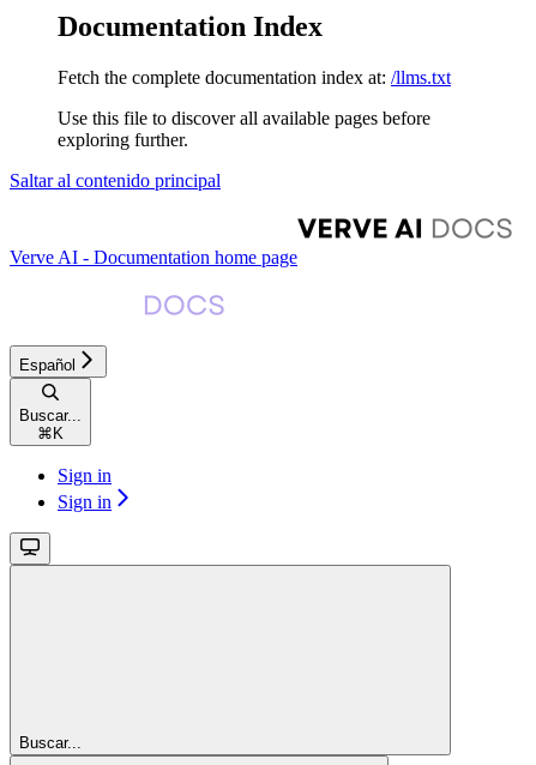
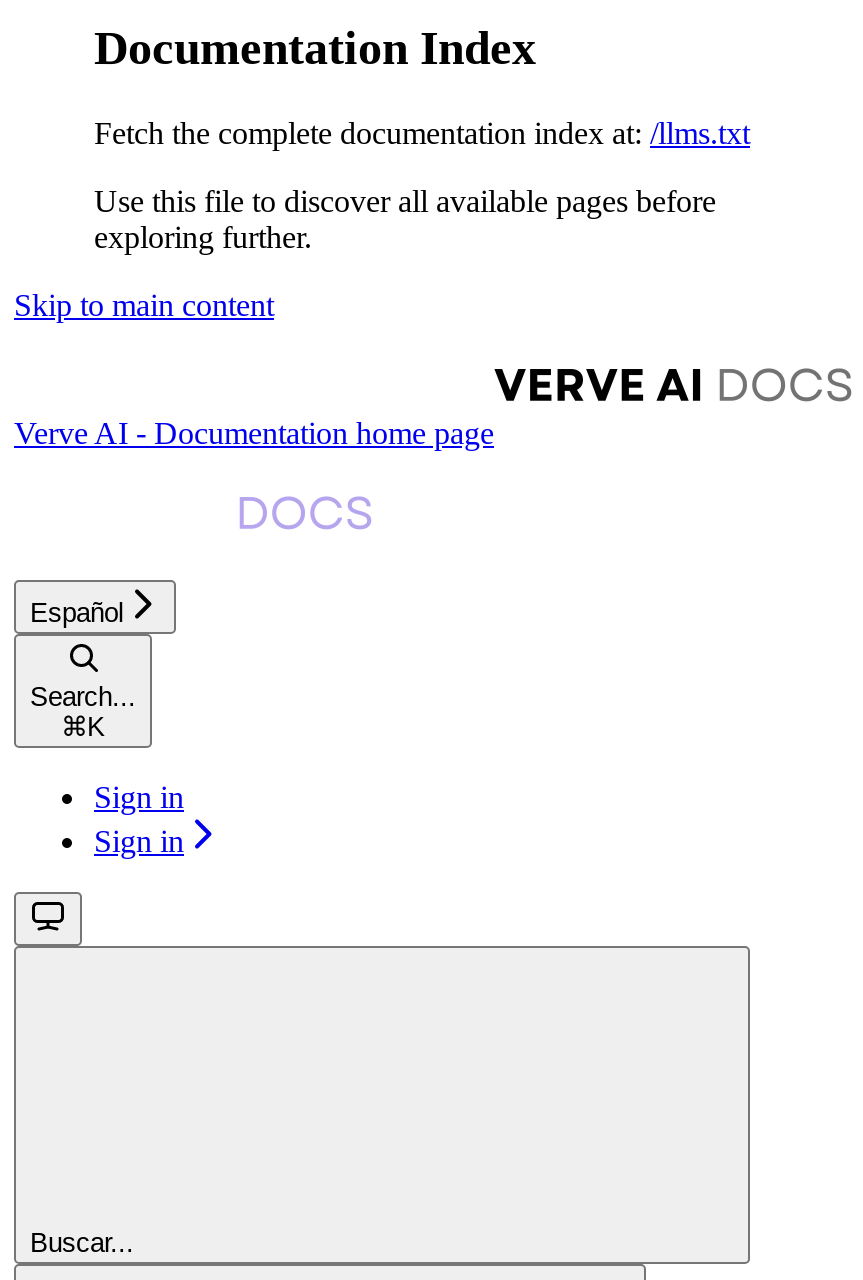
[10,170,221,190] Saltar al contenido principal -> [14,288,274,322] Skip to main content
[19,406,82,424] Buscar... -> [30,682,136,712] Search...

